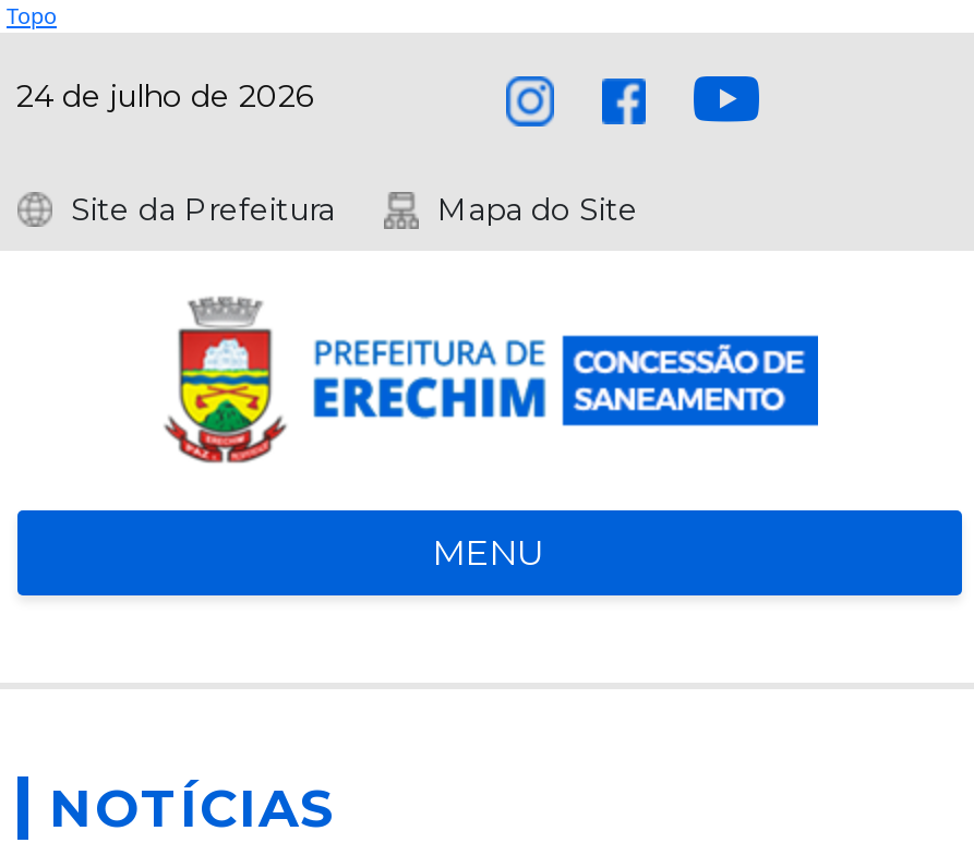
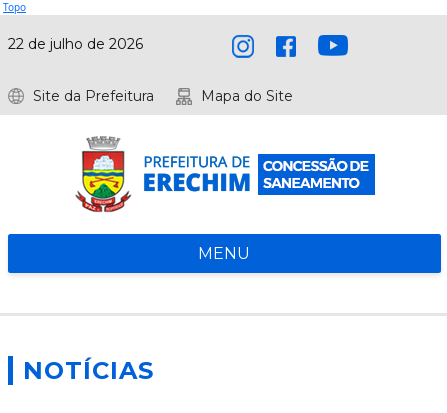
[16,76,313,116] 24 de julho de 2026 -> [7,35,142,53] 22 de julho de 2026

